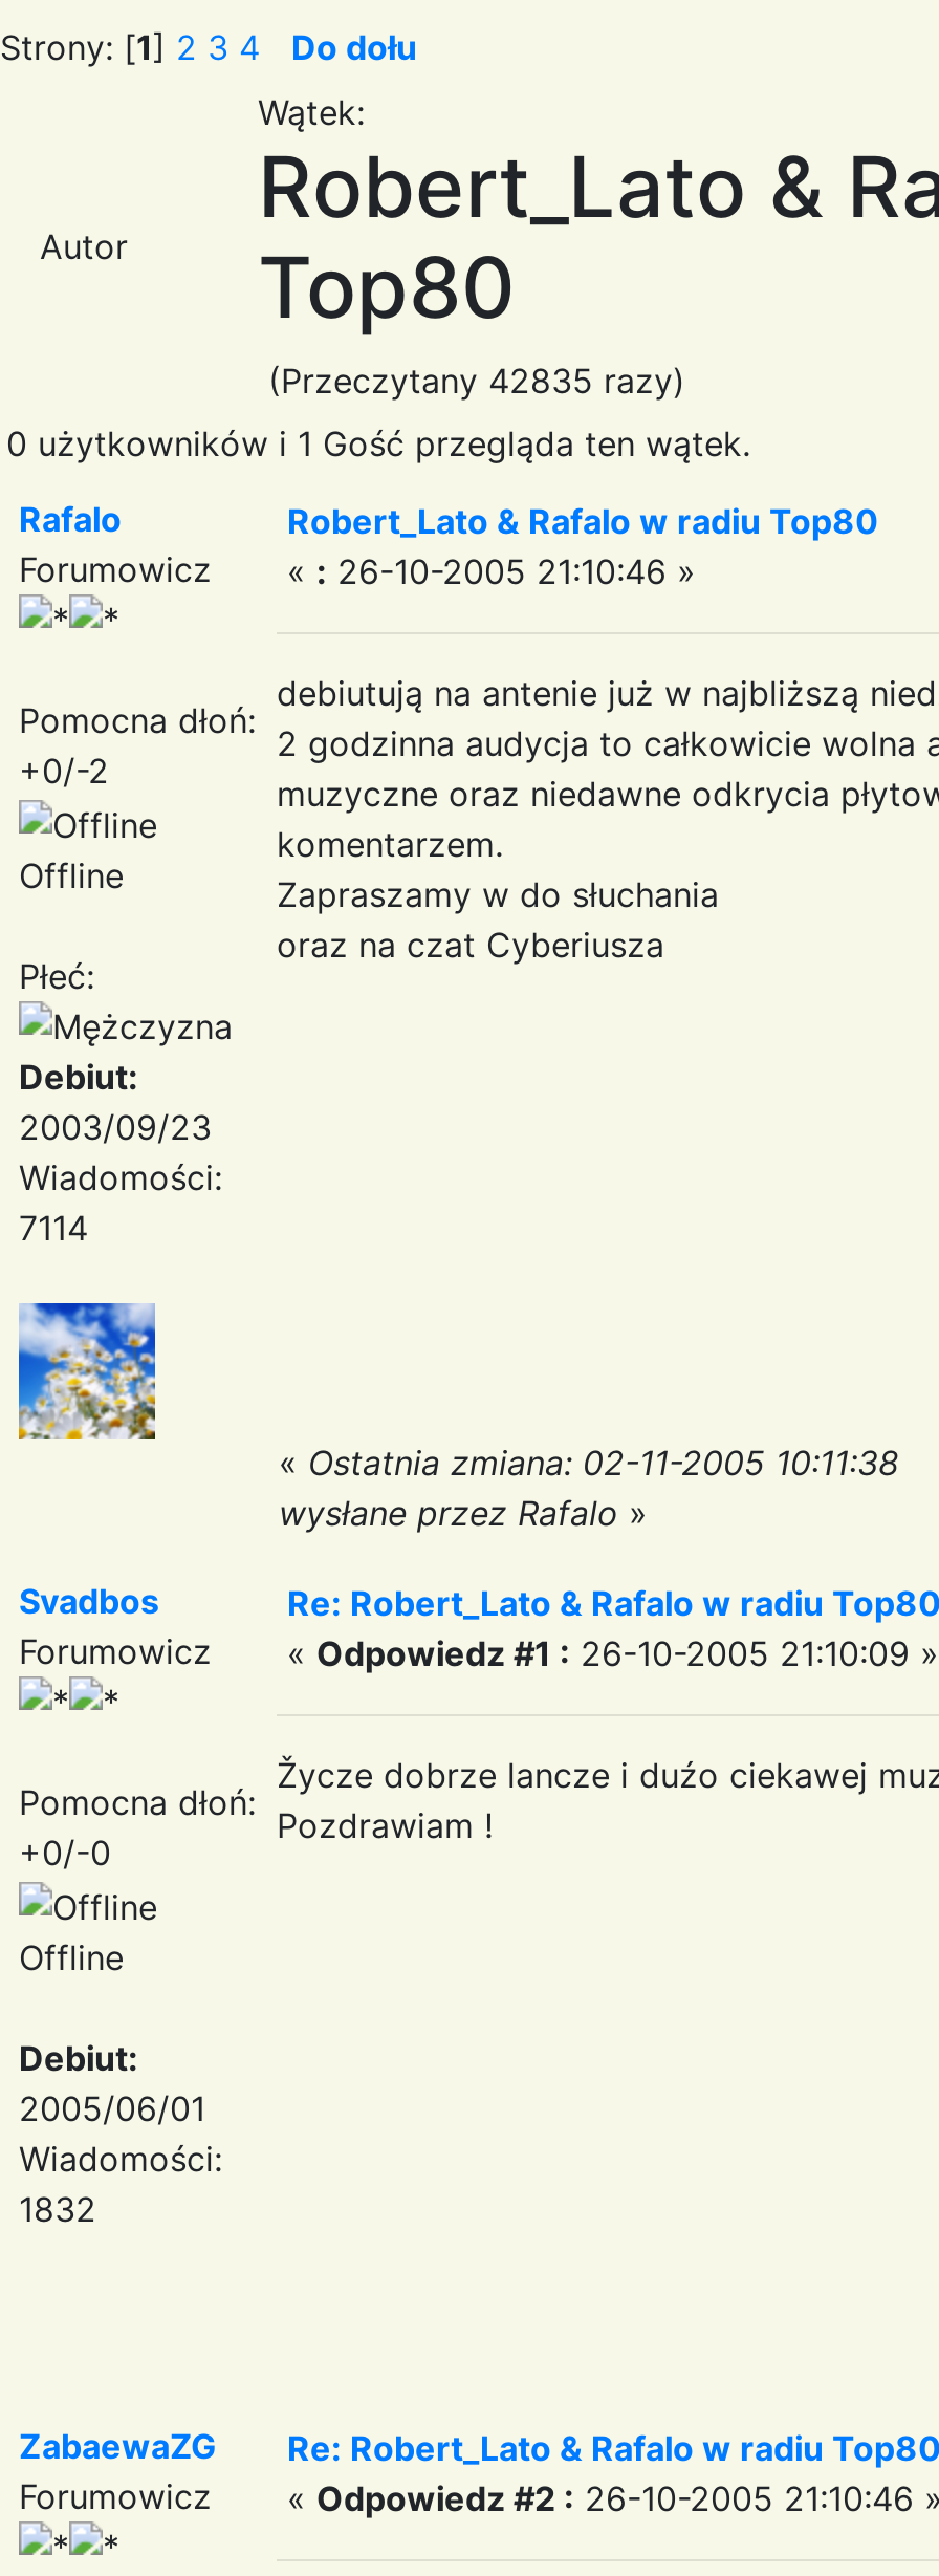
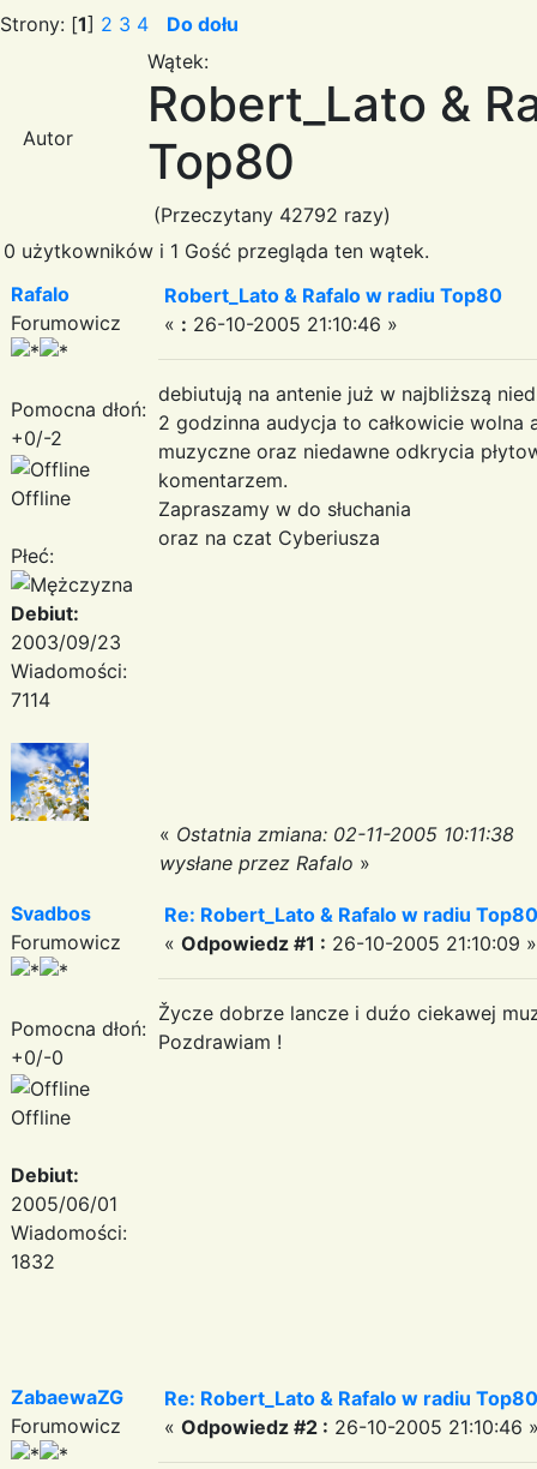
[258,359,685,401] (Przeczytany 42835 razy) -> [147,202,391,226] (Przeczytany 42792 razy)

